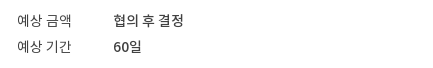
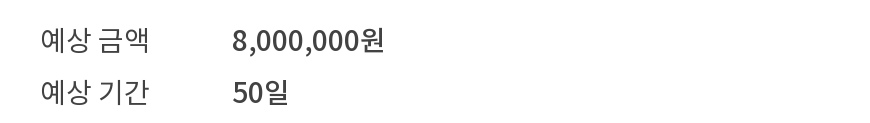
[113,12,184,30] 협의 후 결정 -> [232,23,386,59] 8,000,000원
[113,38,142,56] 60일 -> [232,75,290,111] 50일

